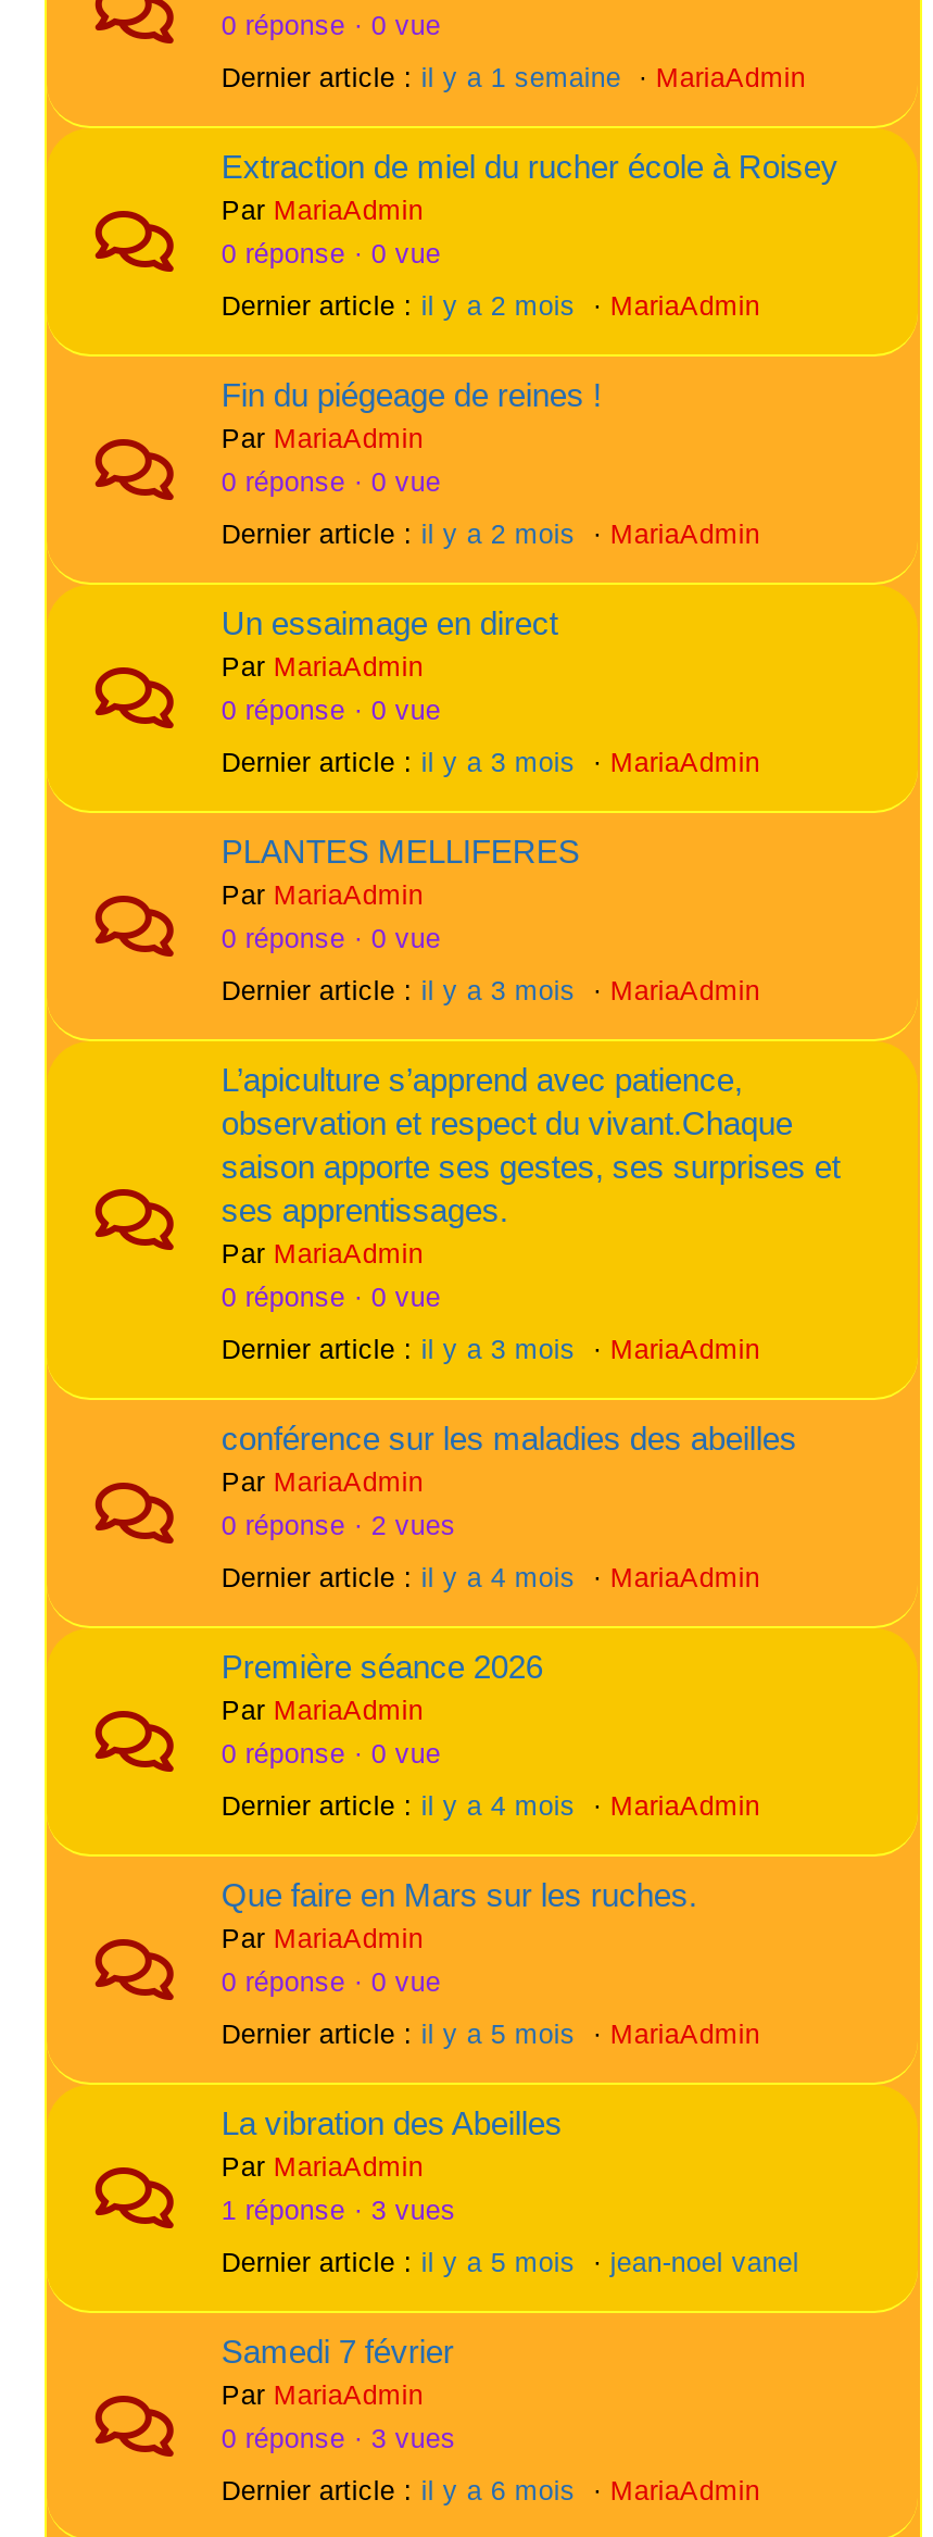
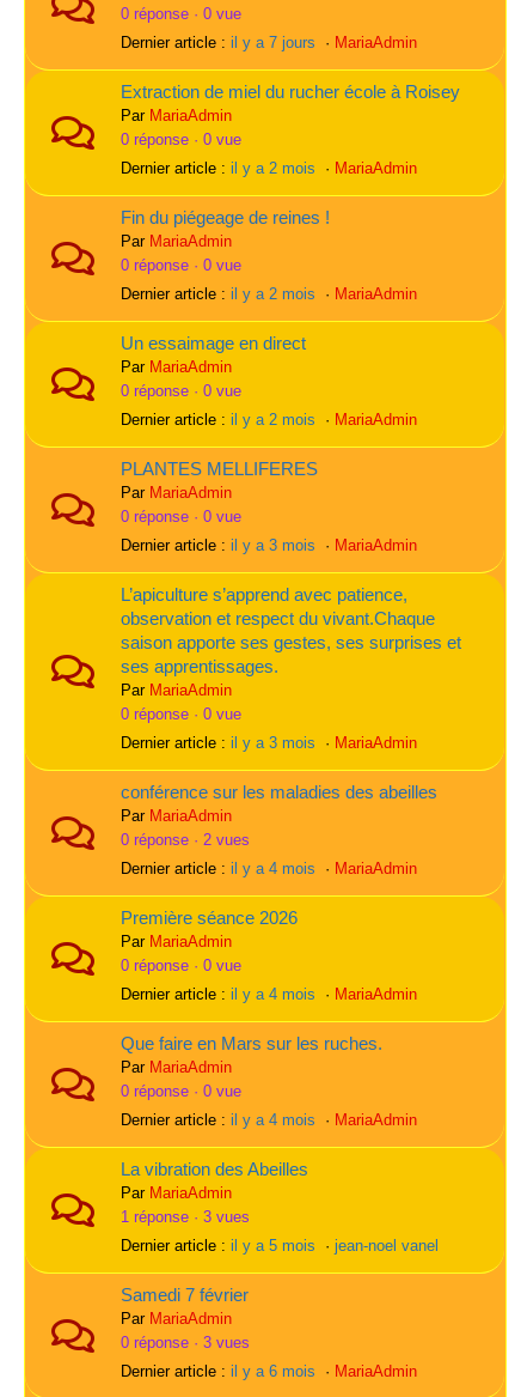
[221,63,806,93] Dernier article : il y a 1 semaine · MariaAdmin -> [121,35,418,51] Dernier article : il y a 7 jours · MariaAdmin
[221,748,760,778] Dernier article : il y a 3 mois · MariaAdmin -> [121,412,418,429] Dernier article : il y a 2 mois · MariaAdmin
[221,2020,760,2050] Dernier article : il y a 5 mois · MariaAdmin -> [121,1112,418,1129] Dernier article : il y a 4 mois · MariaAdmin

